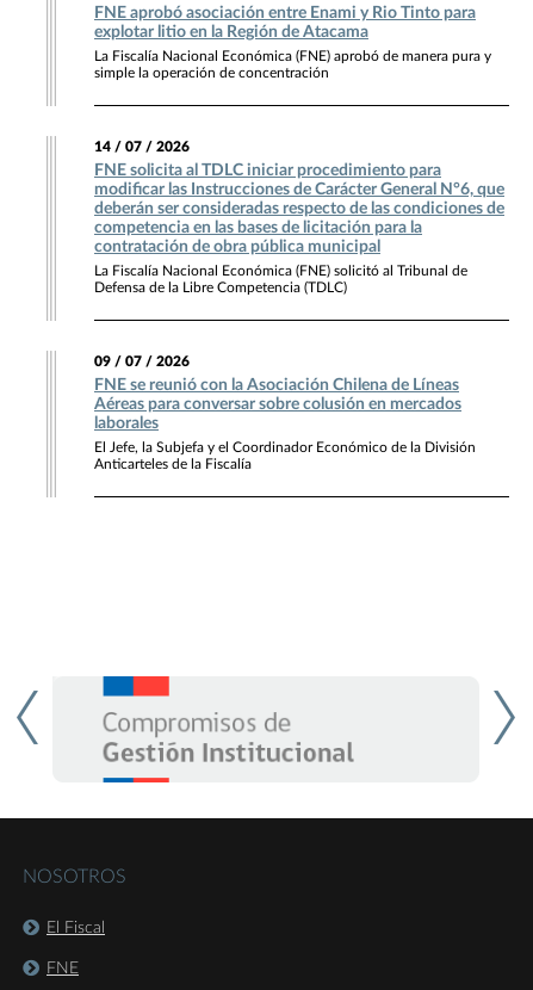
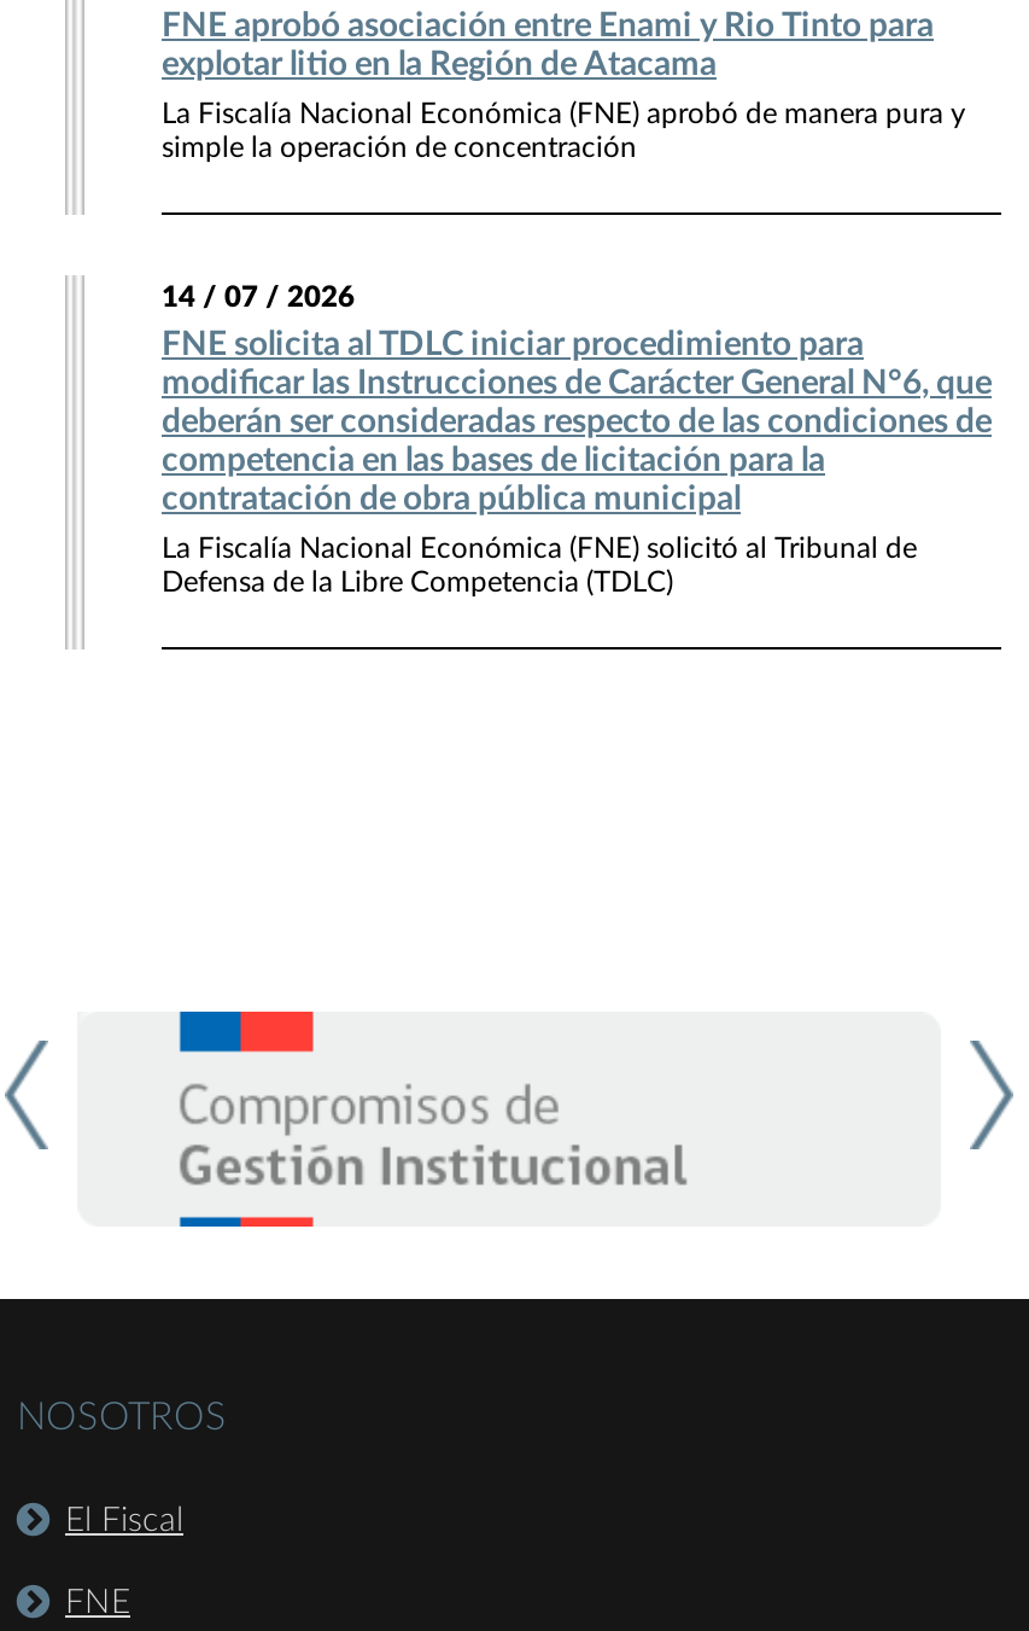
[94,354,476,471] 09 / 07 / 2026 | FNE se reunió con la Asociación Chilena de Líneas | Aéreas para conversar sobre colusión en mercados | laborales | El Jefe, la Subjefa y el Coordinador Económico de la División | Anticarteles de la Fiscalía -> none

